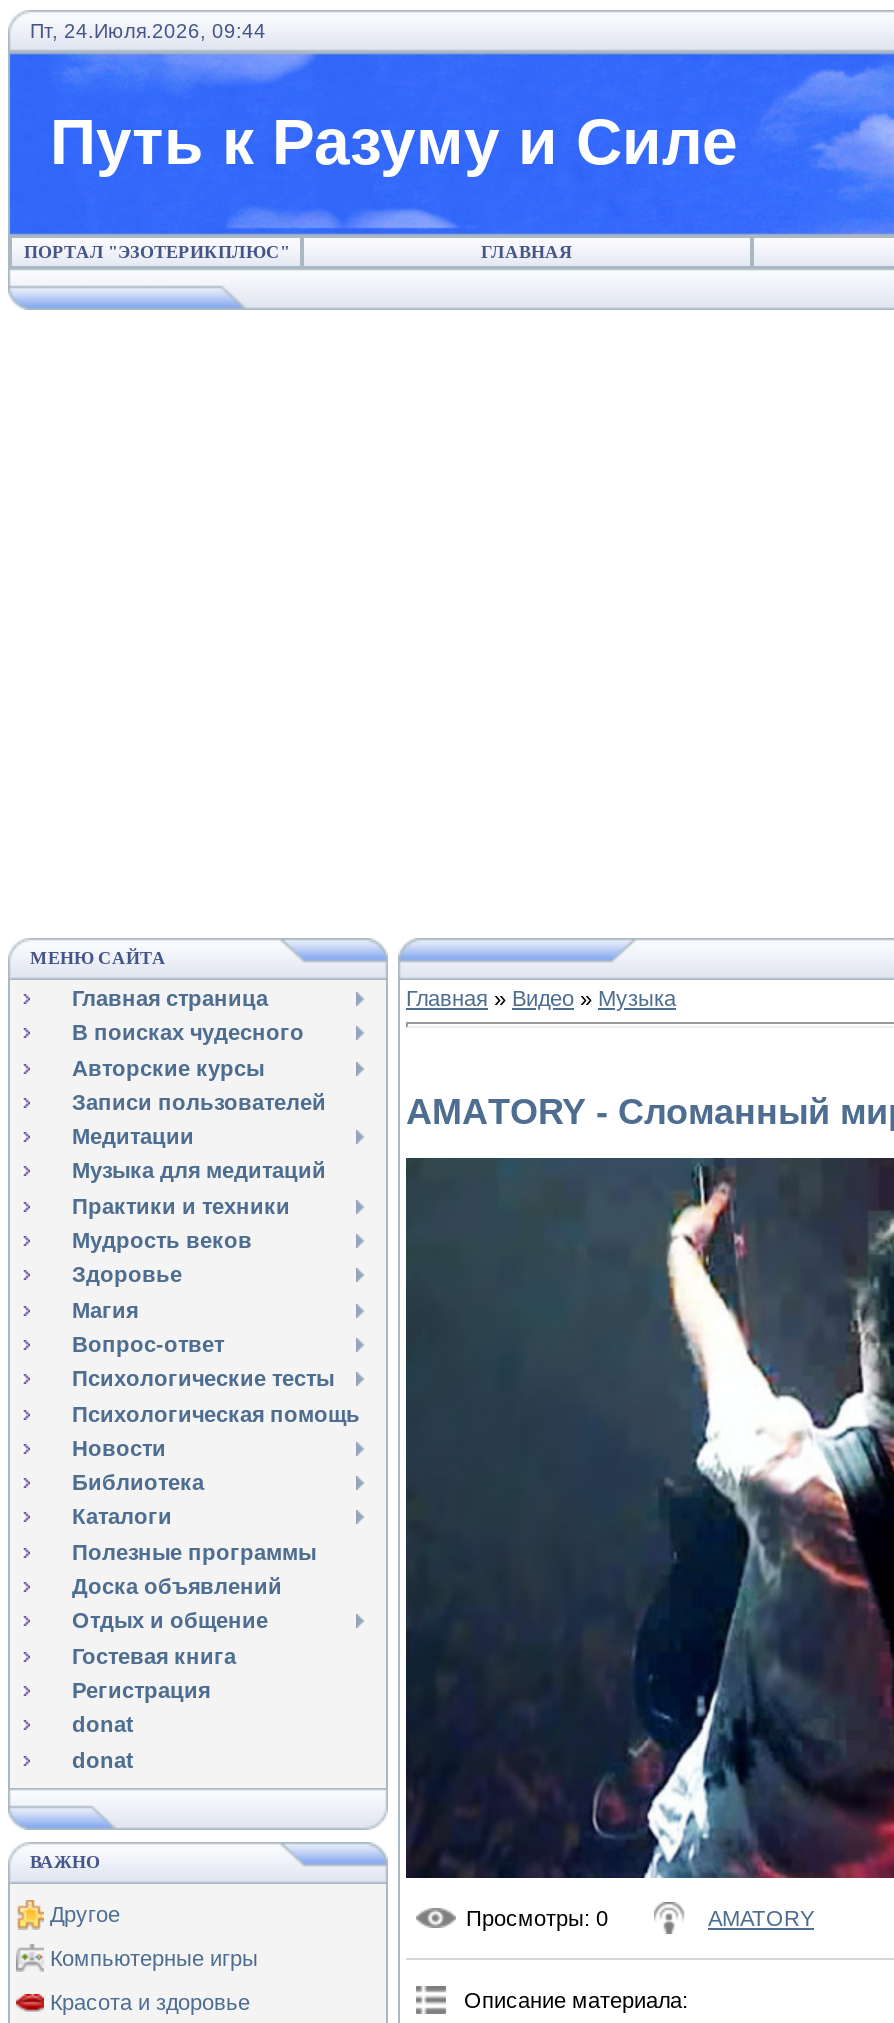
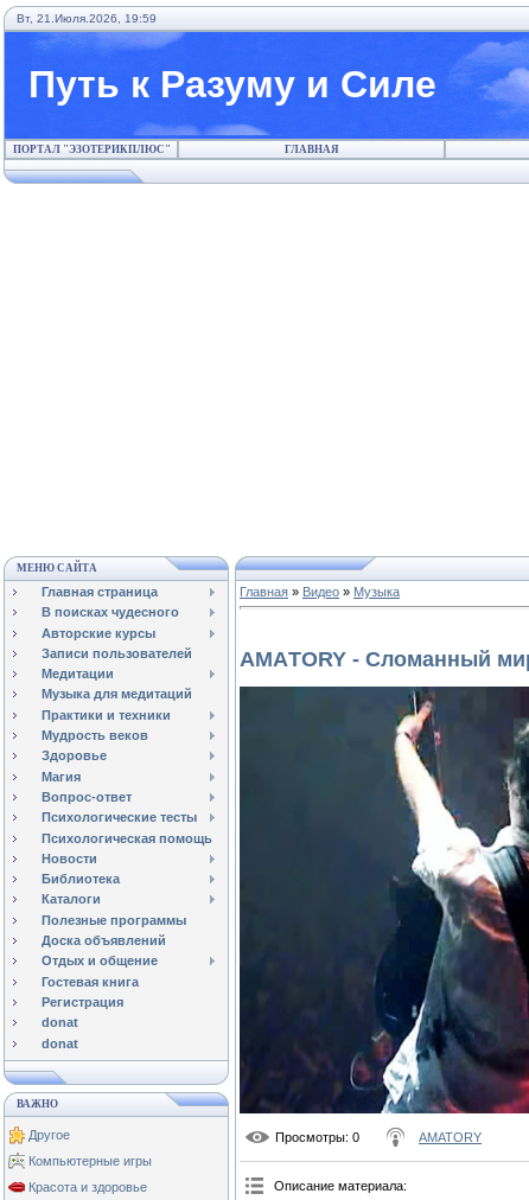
[30,20,266,42] Пт, 24.Июля.2026, 09:44 -> [17,12,157,25] Вт, 21.Июля.2026, 19:59

